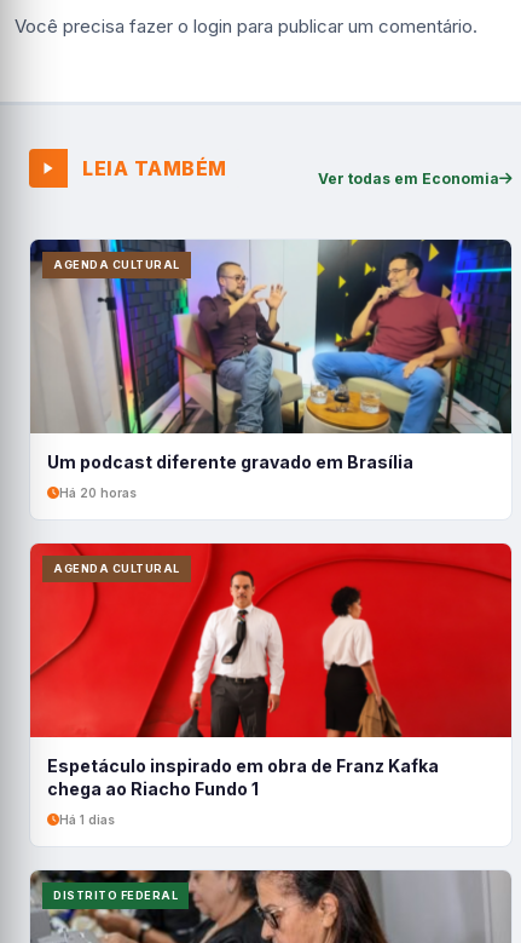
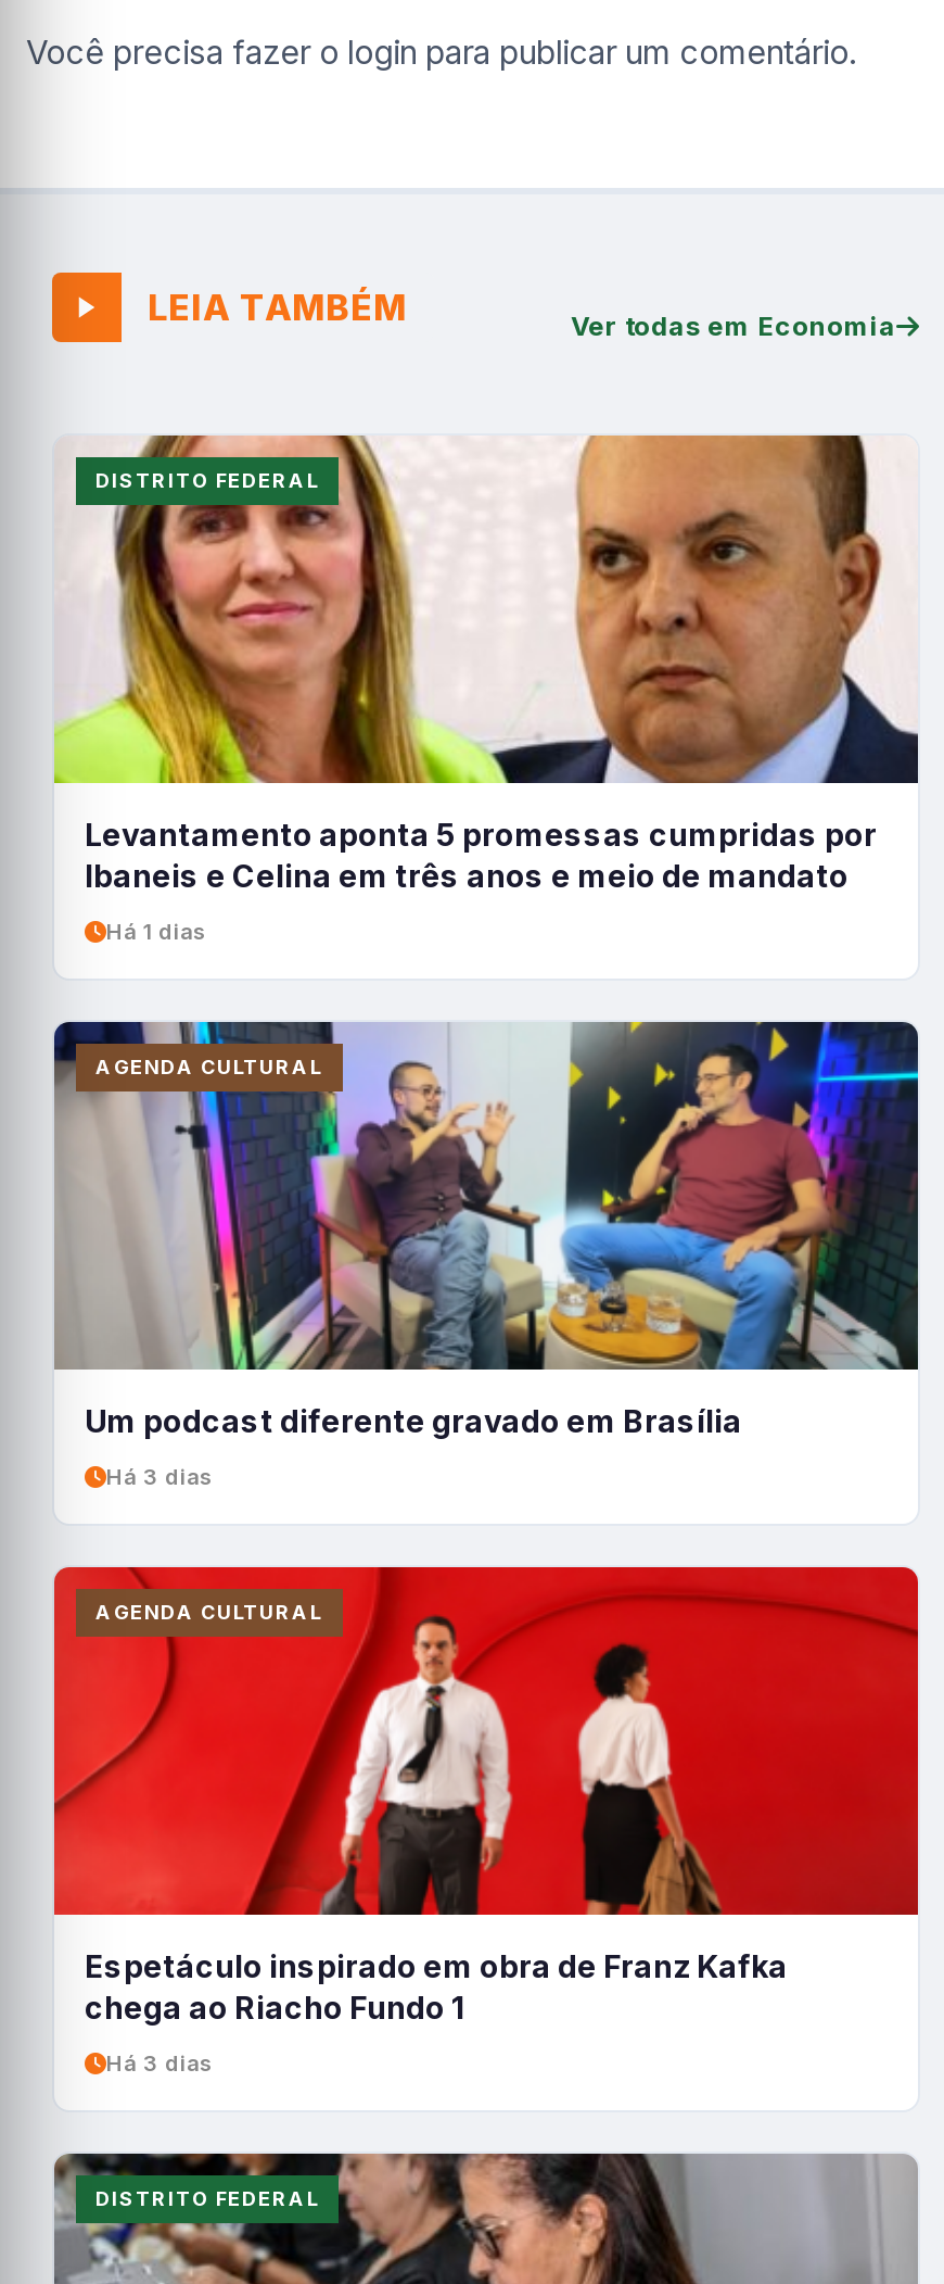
none -> [54,433,918,785] [image] | DISTRITO FEDERAL
none -> [85,815,877,943] Levantamento aponta 5 promessas cumpridas por | Ibaneis e Celina em três anos e meio de mandato | Há 1 dias
[59,485,137,499] Há 20 horas -> [106,1462,213,1488] Há 3 dias
[59,812,115,826] Há 1 dias -> [106,2048,213,2074] Há 3 dias

